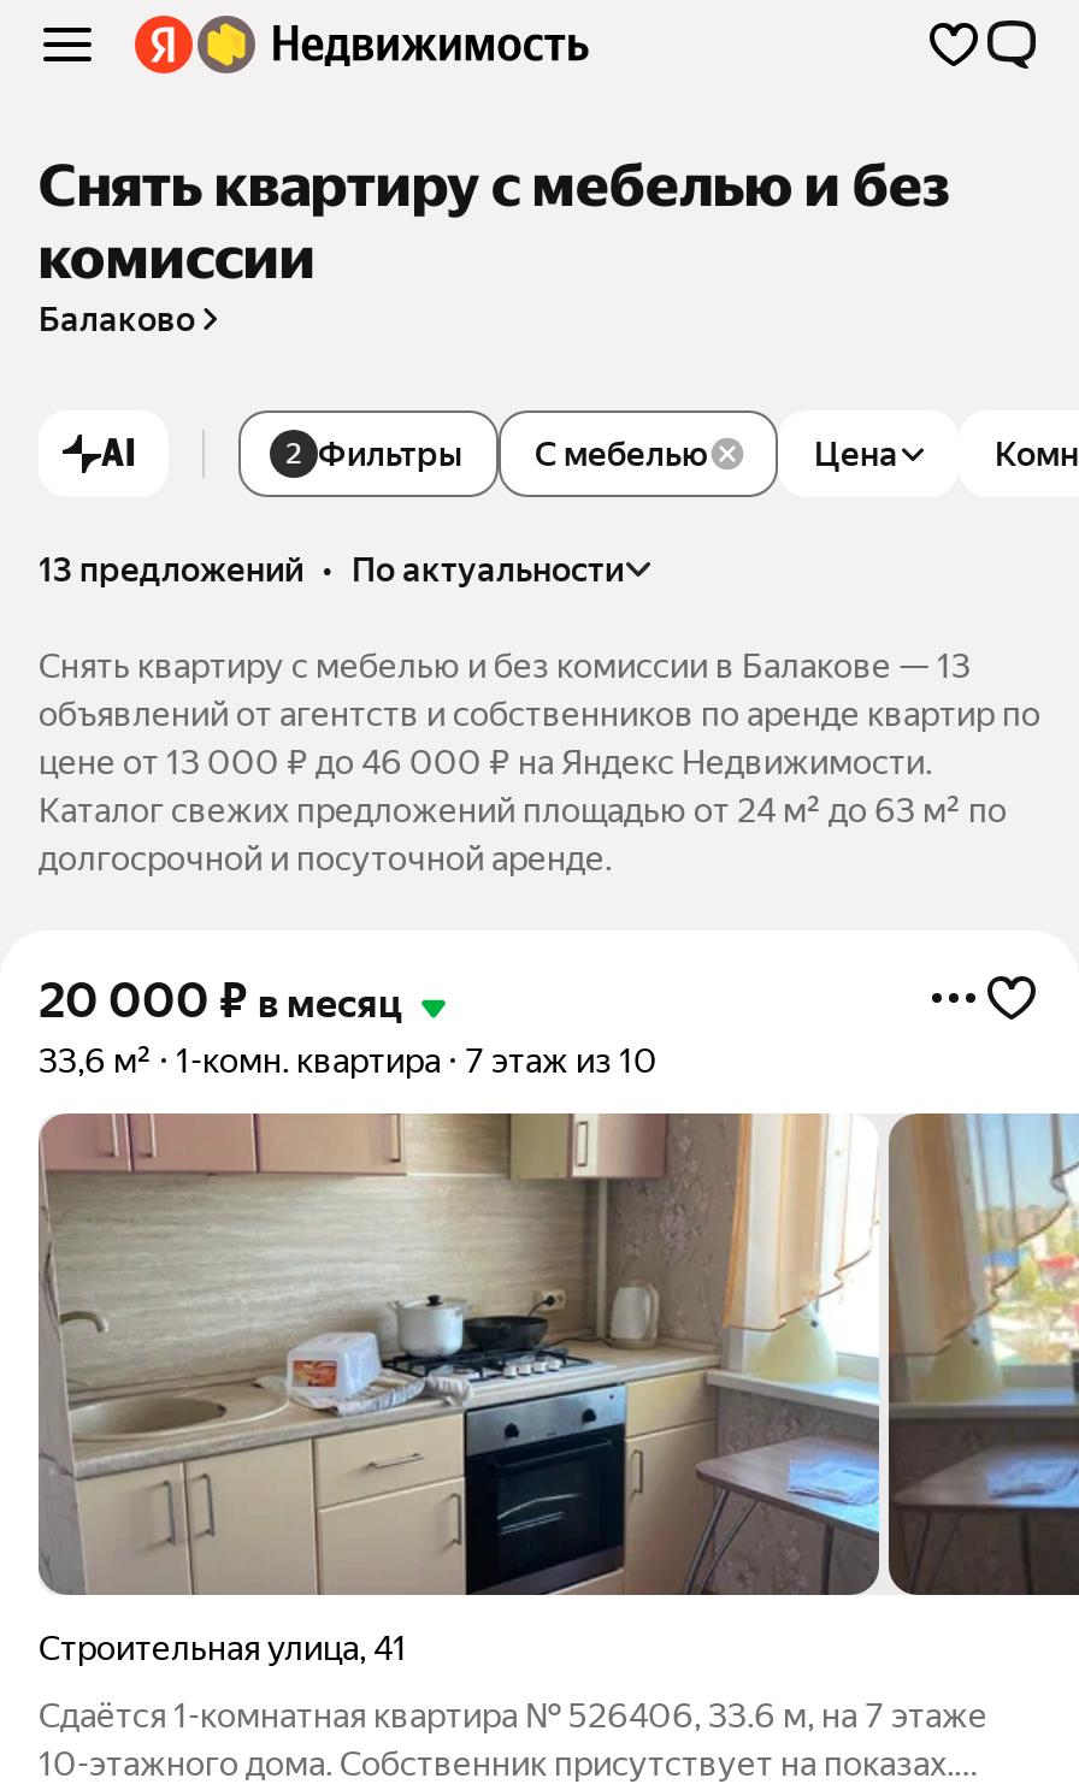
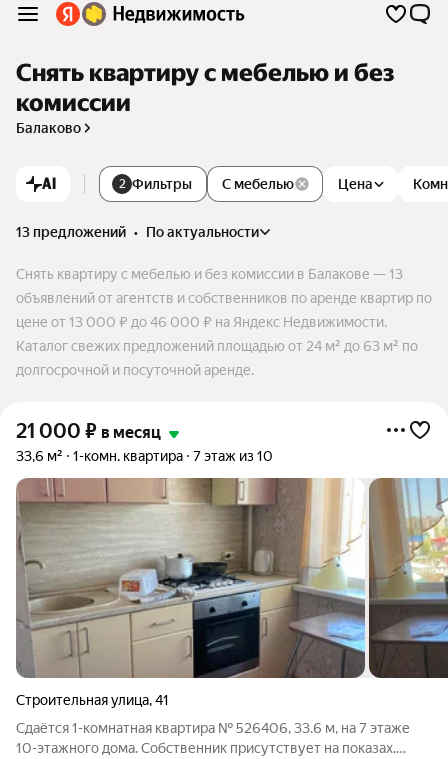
[39,971,402,1029] 20 000 ₽ в месяц -> [16,419,161,443] 21 000 ₽ в месяц

